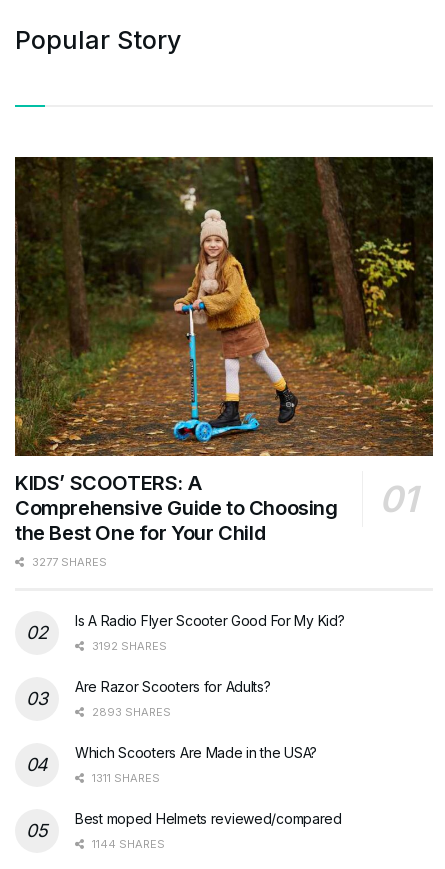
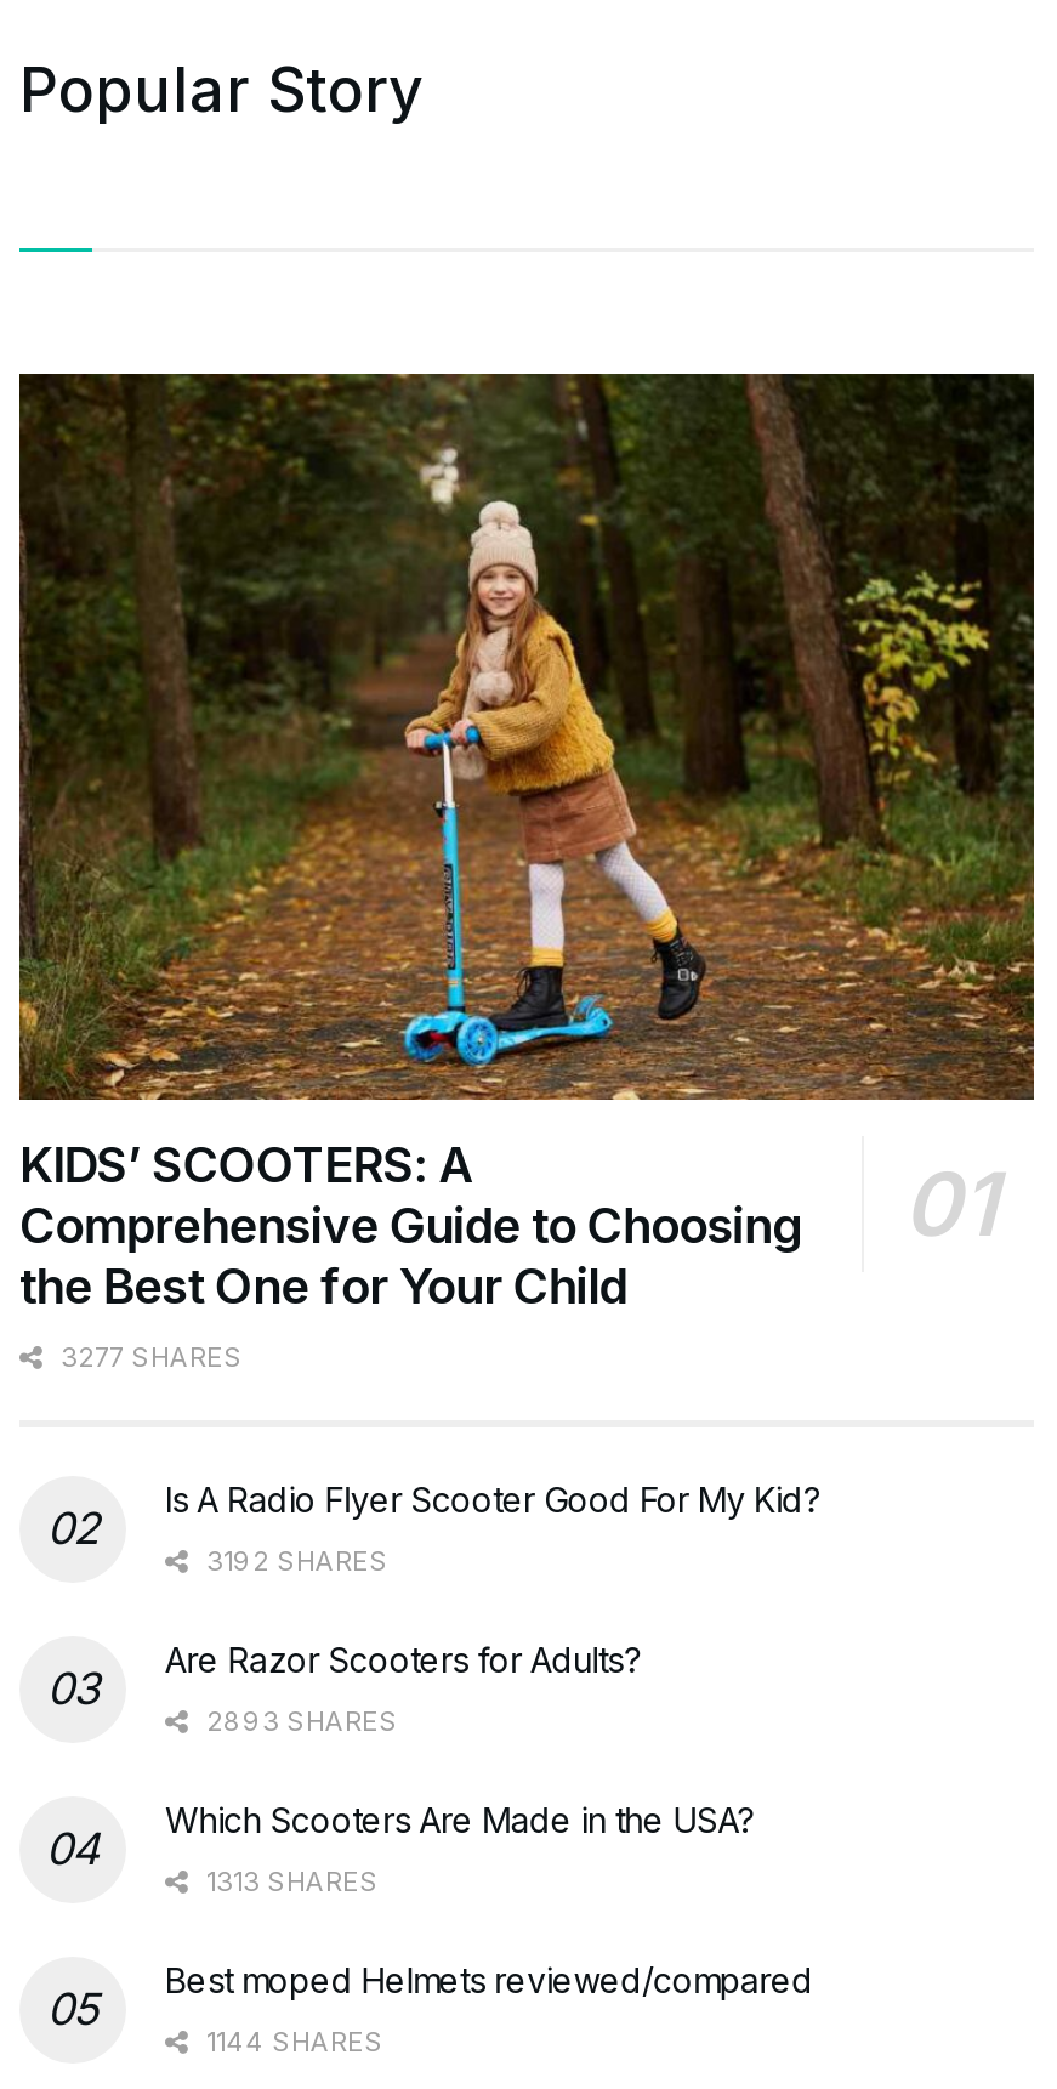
[89,771,160,785] 1311 SHARES -> [199,1864,379,1898] 1313 SHARES

